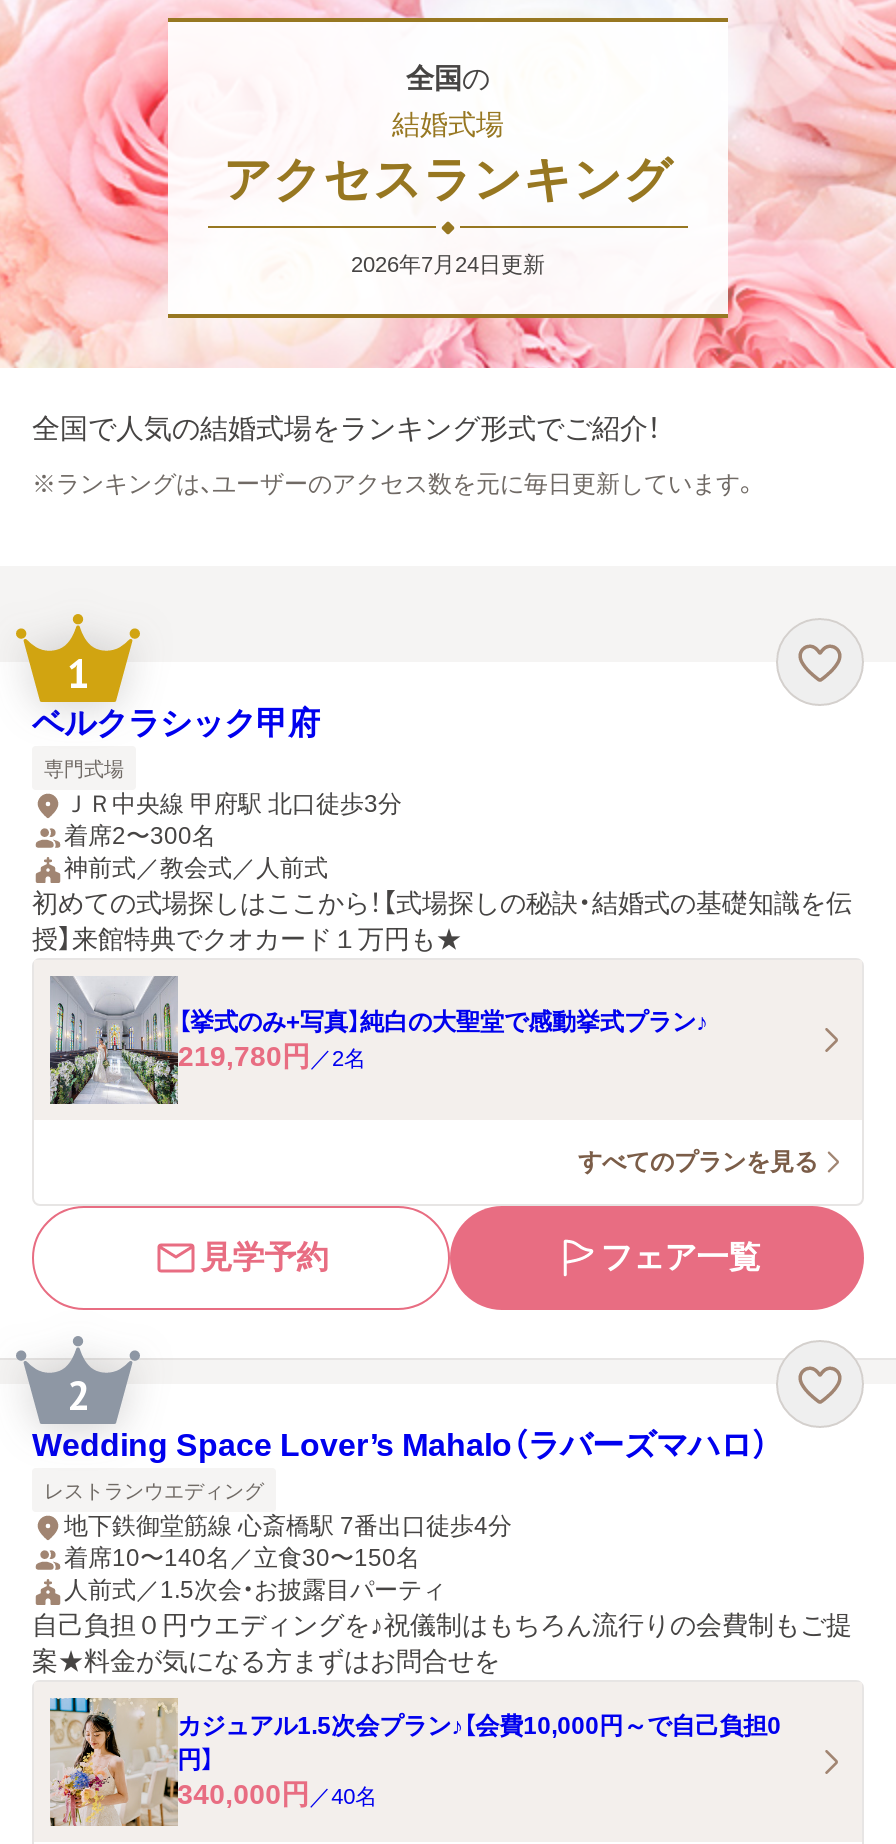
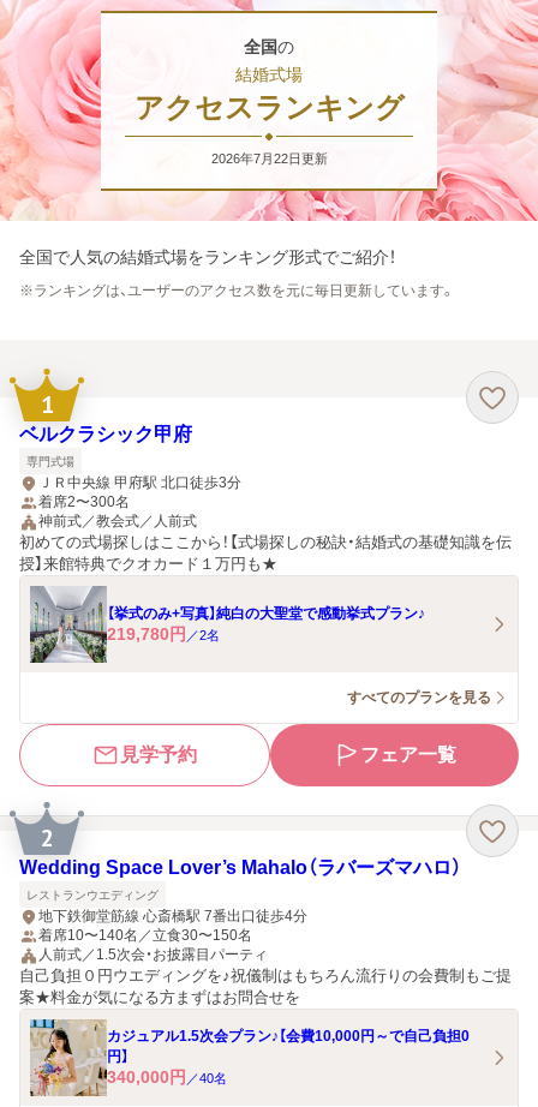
[351,251,545,275] 2026年7月24日更新 -> [211,151,327,165] 2026年7月22日更新

